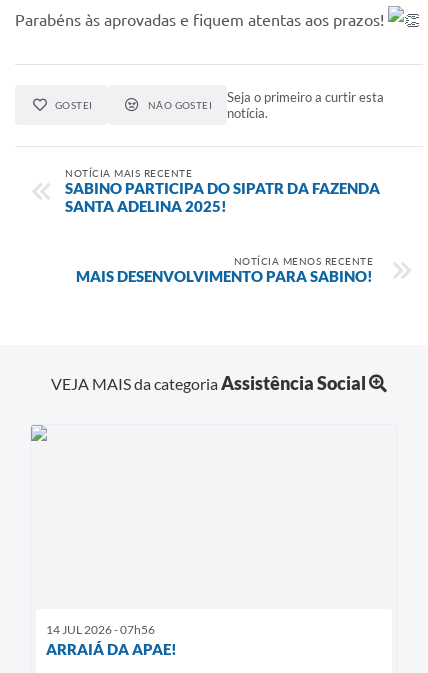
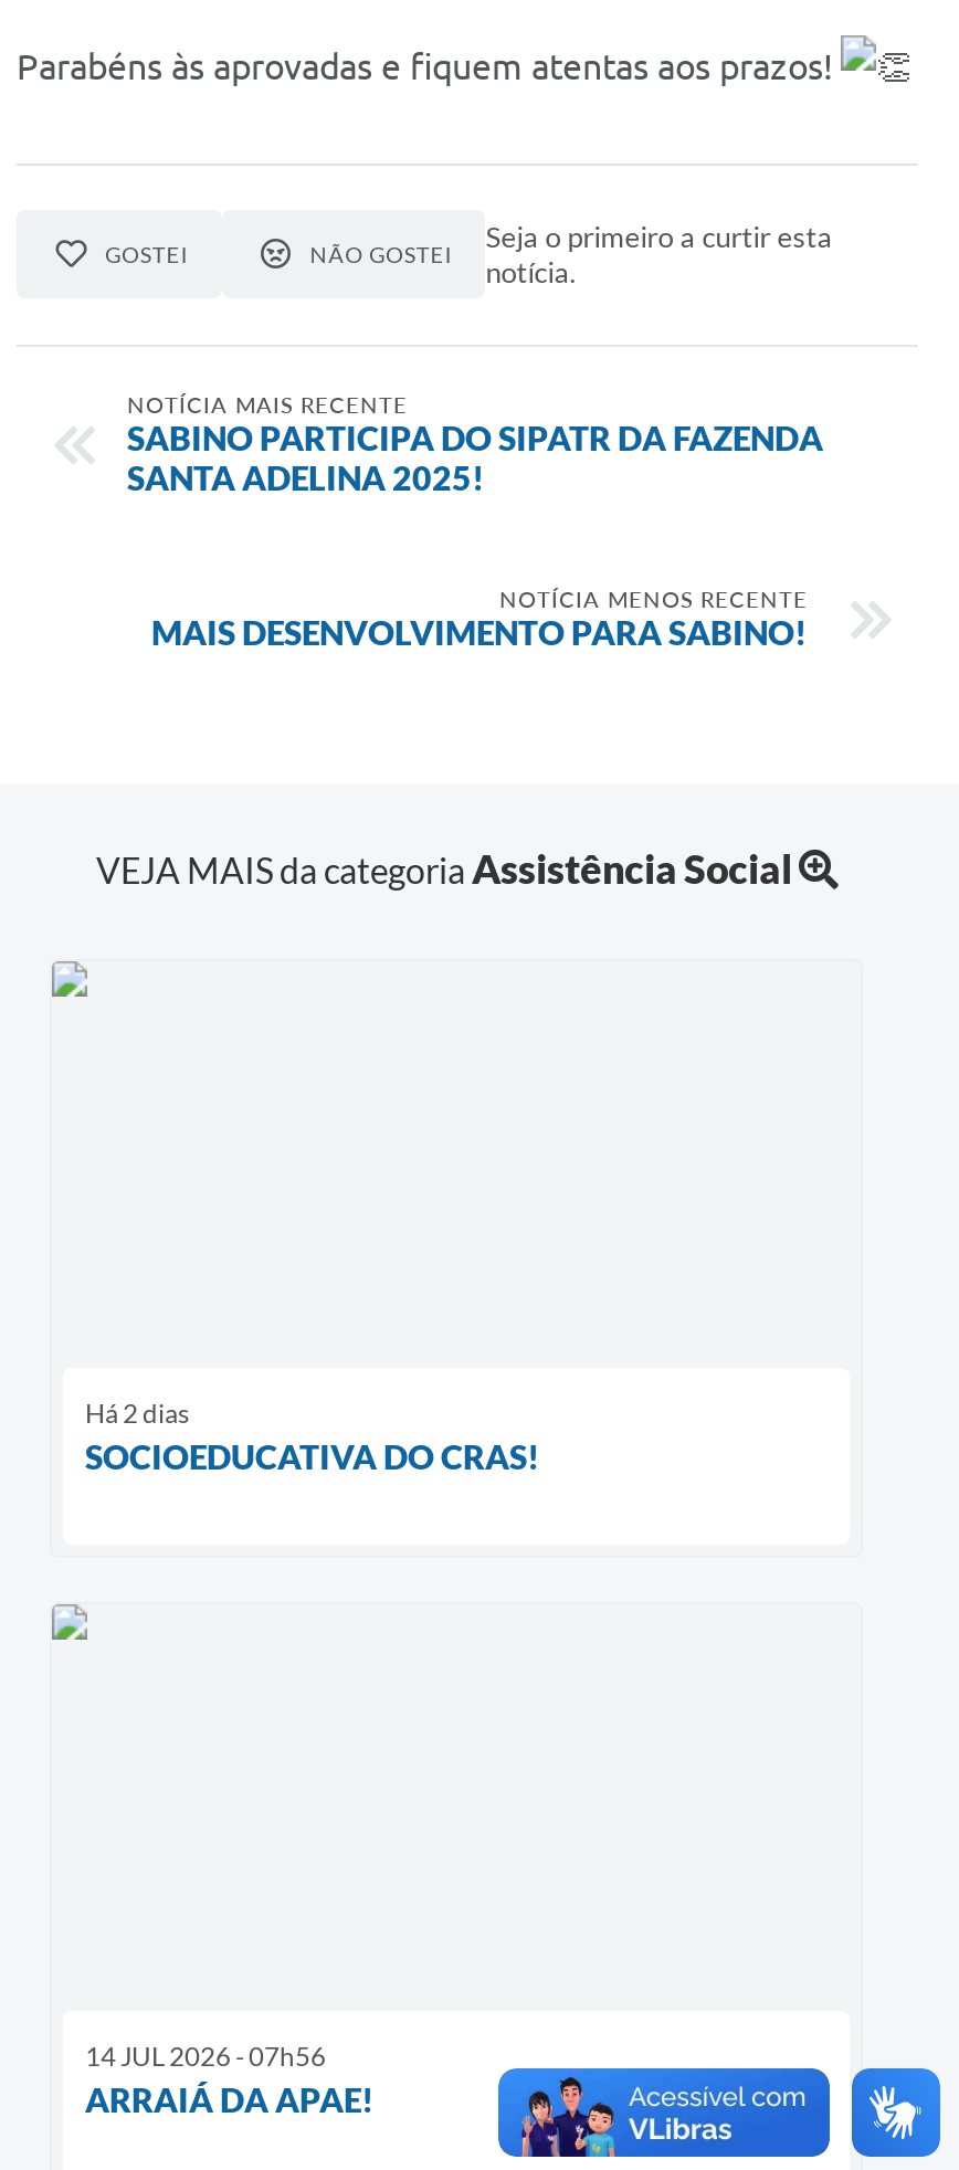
none -> [85,1397,540,1476] Há 2 dias | SOCIOEDUCATIVA DO CRAS!
none -> [496,2066,832,2159] [image]
none -> [850,2066,942,2159] [image]

